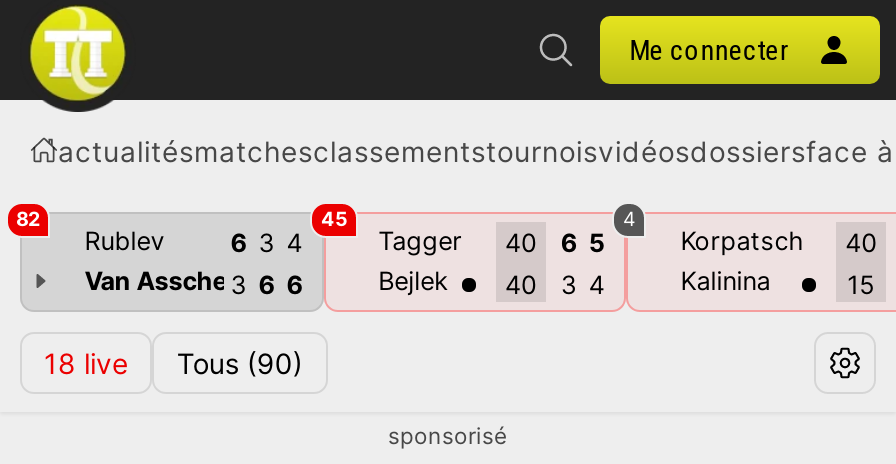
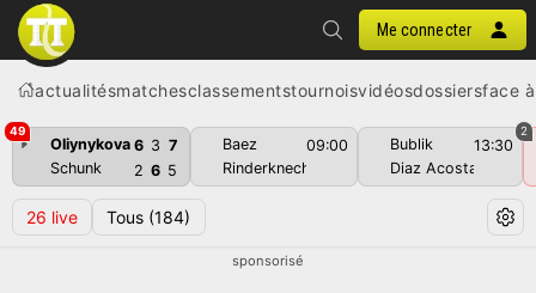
[16,209,229,297] 82 | Rublev | Van Assche -> [10,125,131,177] 49 | Oliynykova | Schunk
[321,209,462,297] 45 | Tagger | Bejlek -> [223,135,310,177] Baez | Rinderknech
[623,209,802,297] 4 | Korpatsch | Kalinina -> [474,136,513,154] 13:30
[231,228,303,300] 6 3 4 | 3 6 6 -> [134,136,177,179] 6 3 7 | 2 6 5
[505,228,605,300] 40 | 6 5 | 40 | 3 4 -> [307,135,477,177] 09:00 | Bublik | Diaz Acosta
[845,228,877,300] 40 | 15 -> [521,125,528,138] 2
[44,345,303,379] 18 live | Tous (90) -> [26,207,191,227] 26 live | Tous (184)

